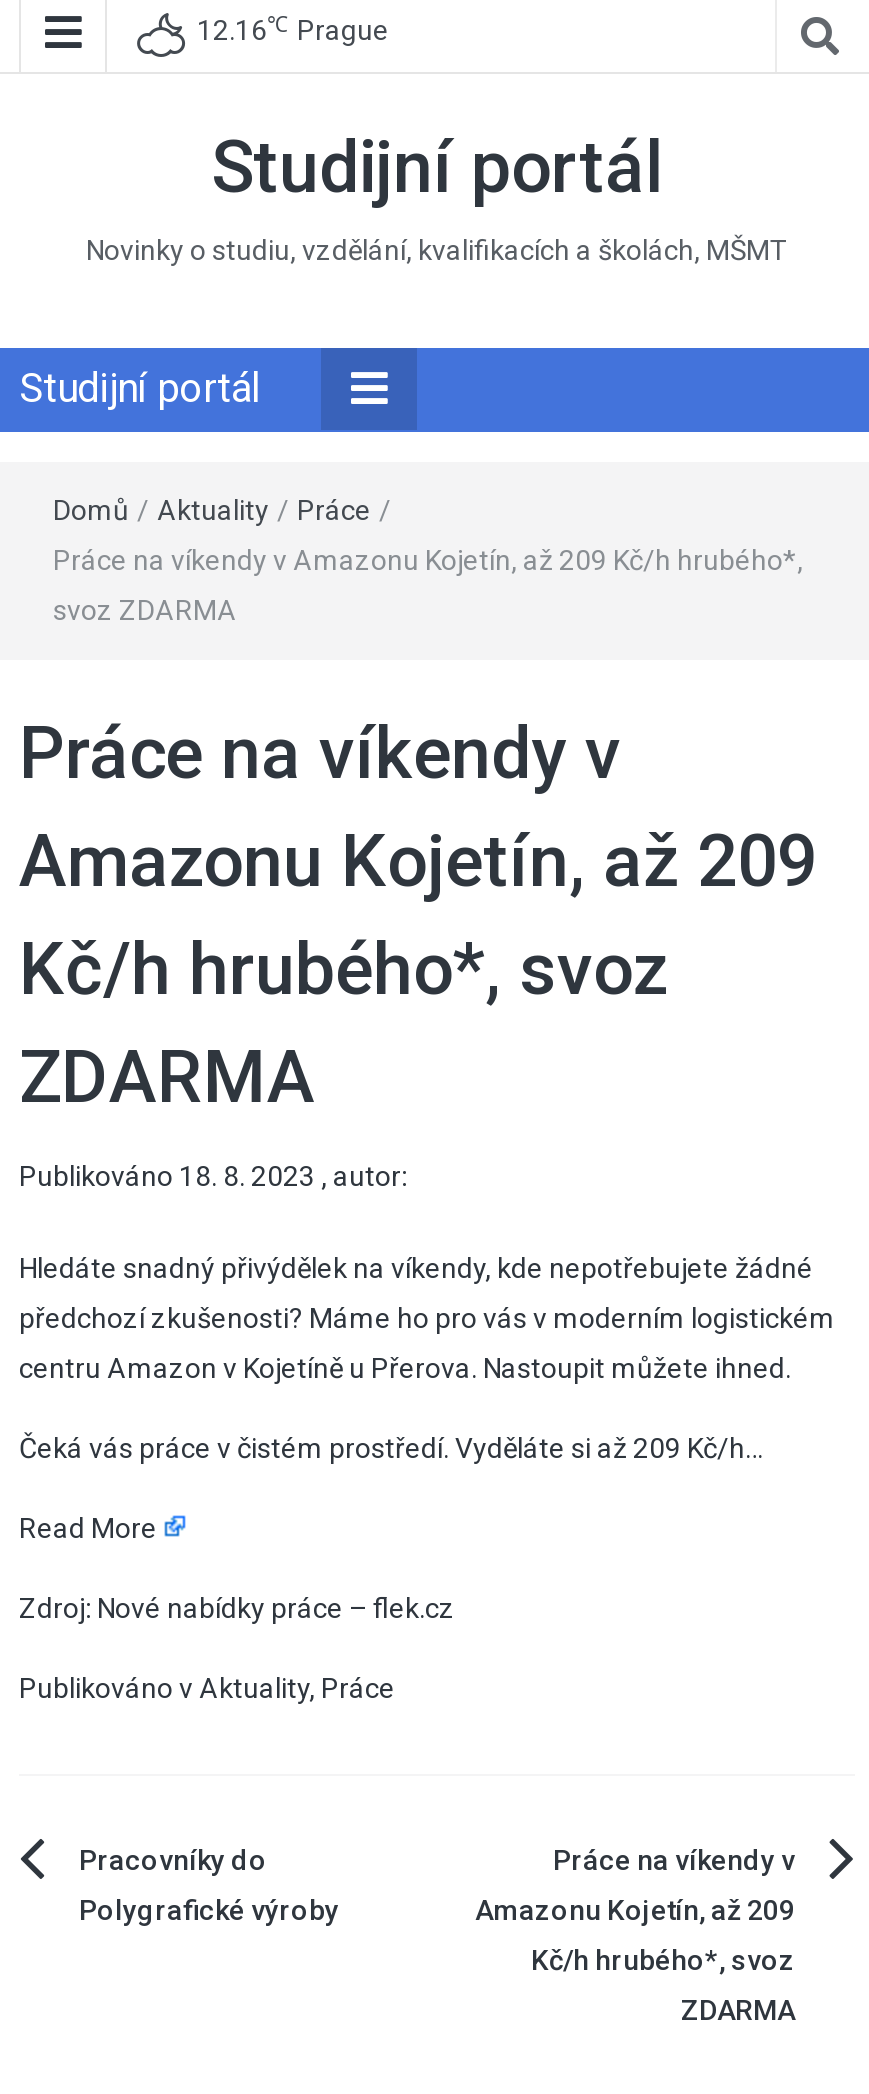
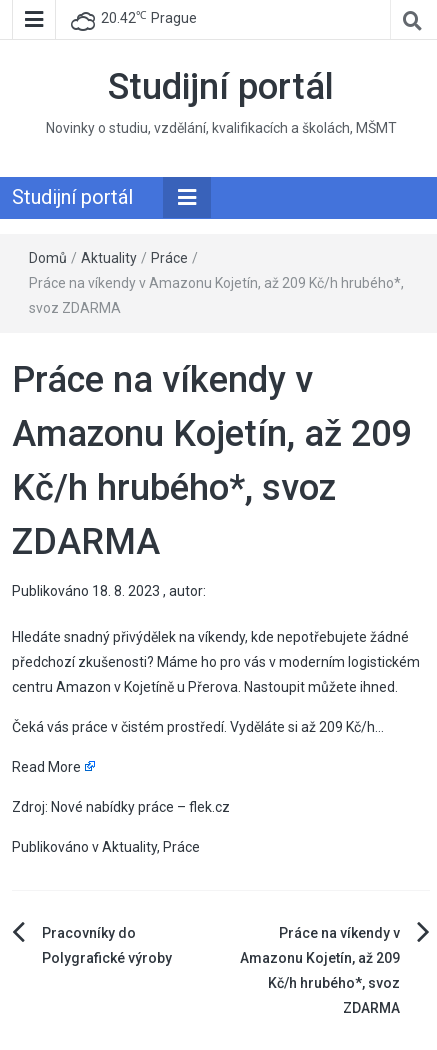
[197,12,389,46] 12.16℃ Prague -> [101,9,197,26] 20.42℃ Prague

